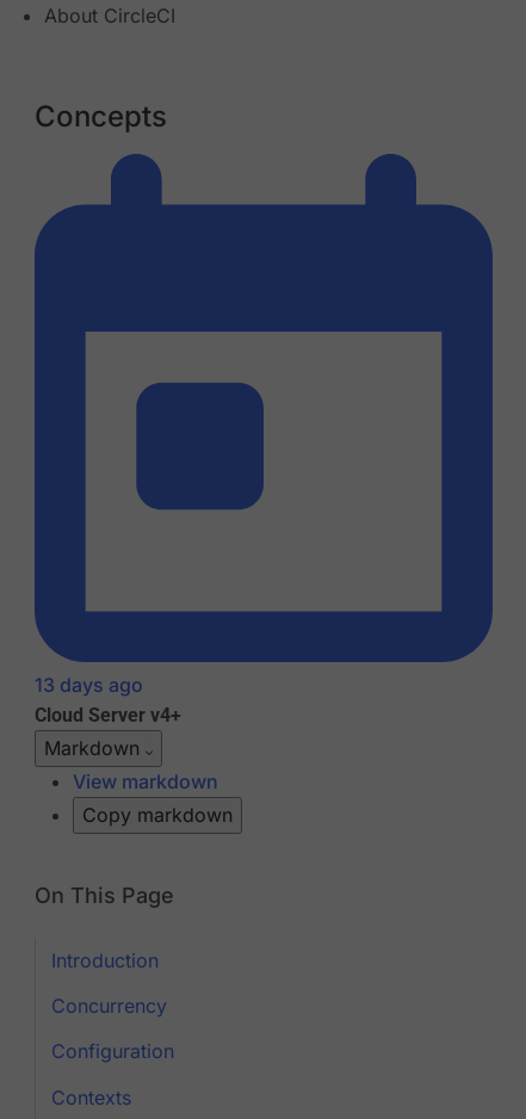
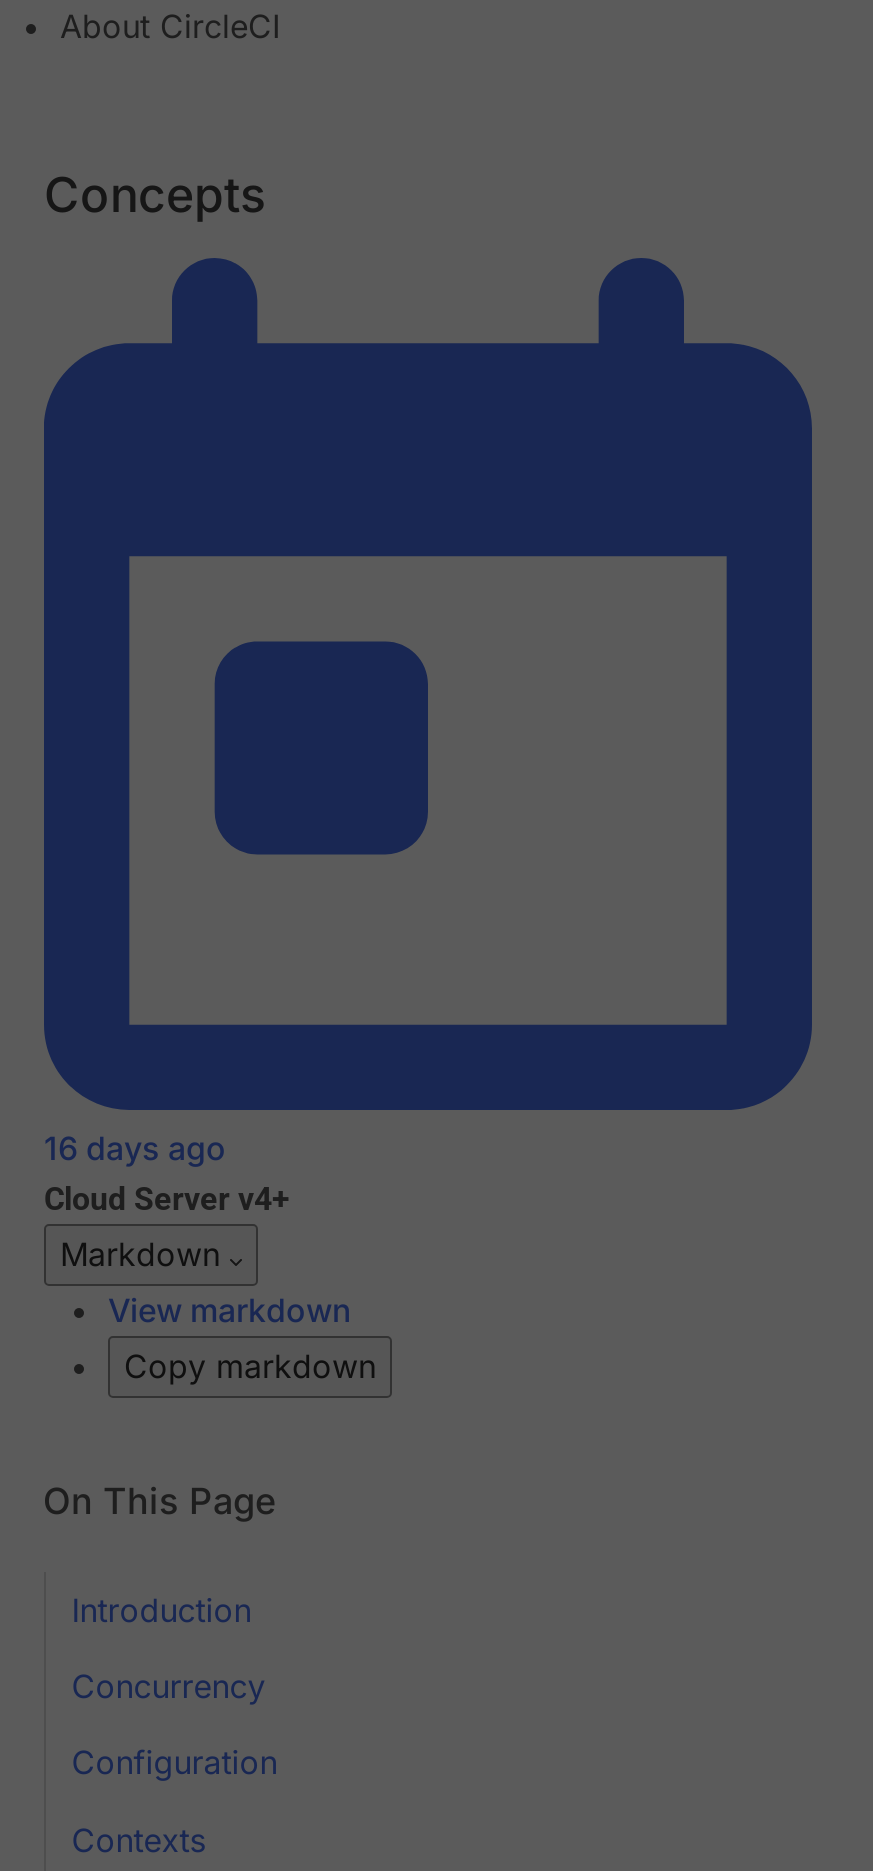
[35,673,143,697] 13 days ago -> [44,1129,226,1169] 16 days ago

